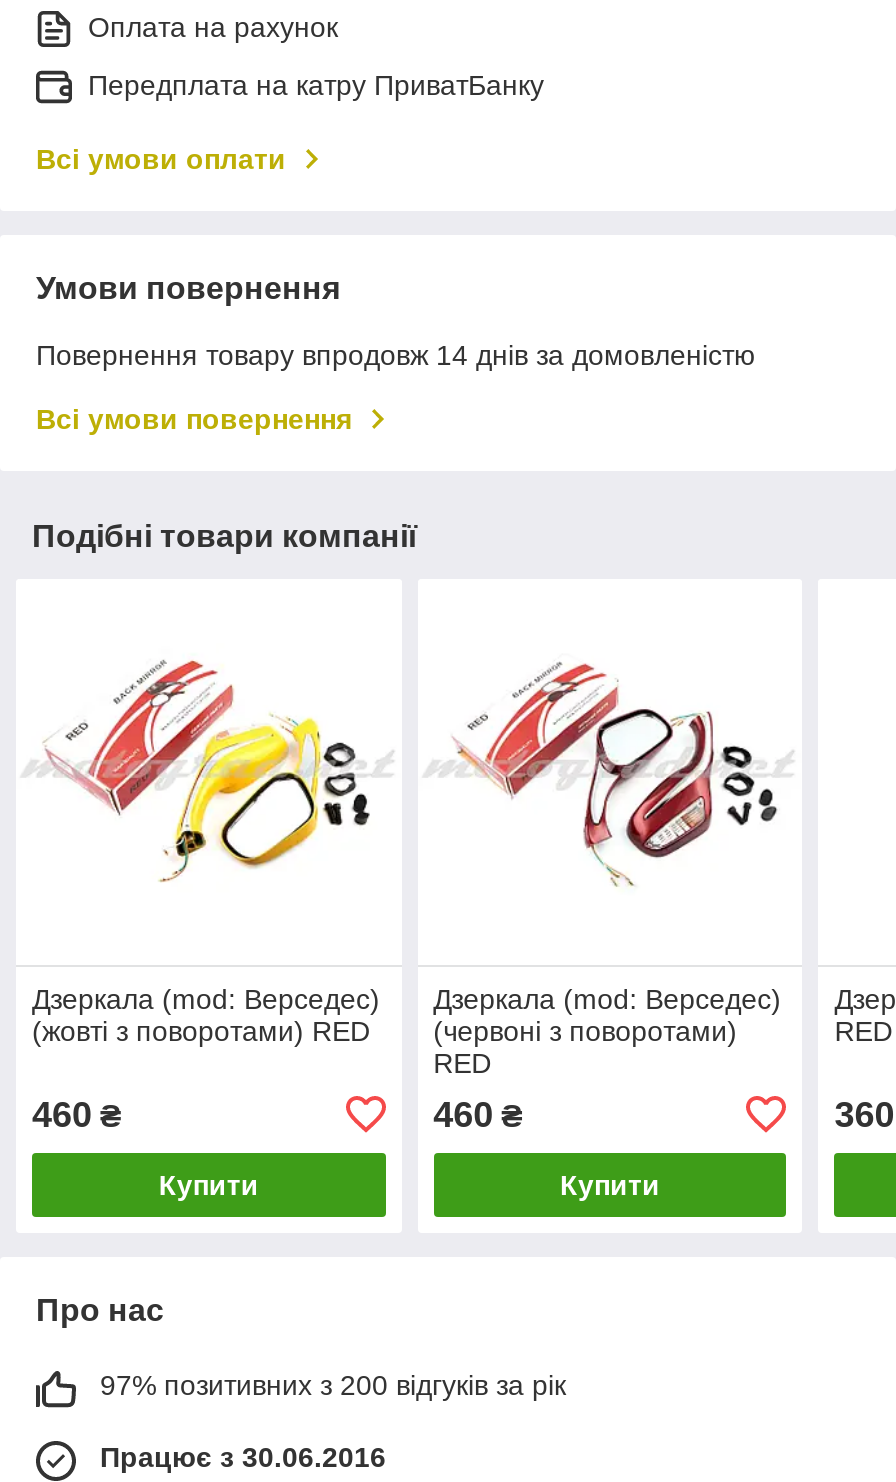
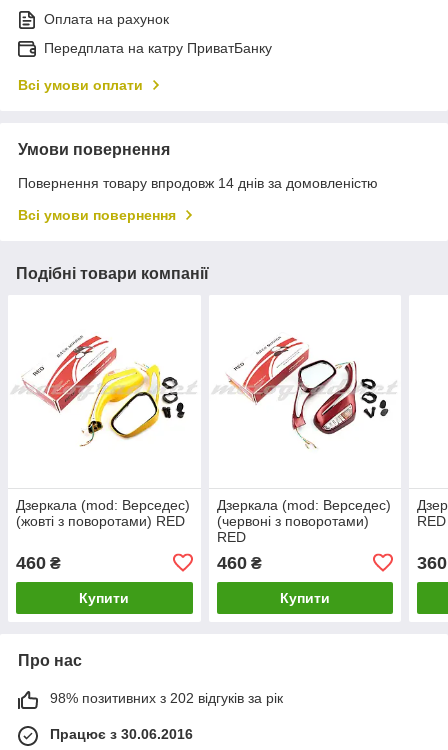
[100,1369,566,1401] 97% позитивних з 200 відгуків за рік -> [50,690,283,706] 98% позитивних з 202 відгуків за рік

